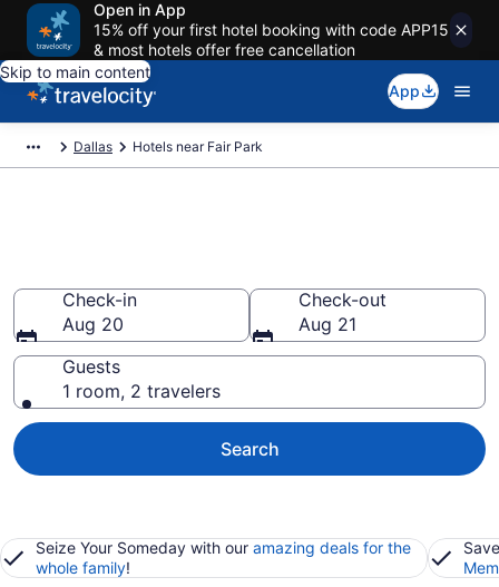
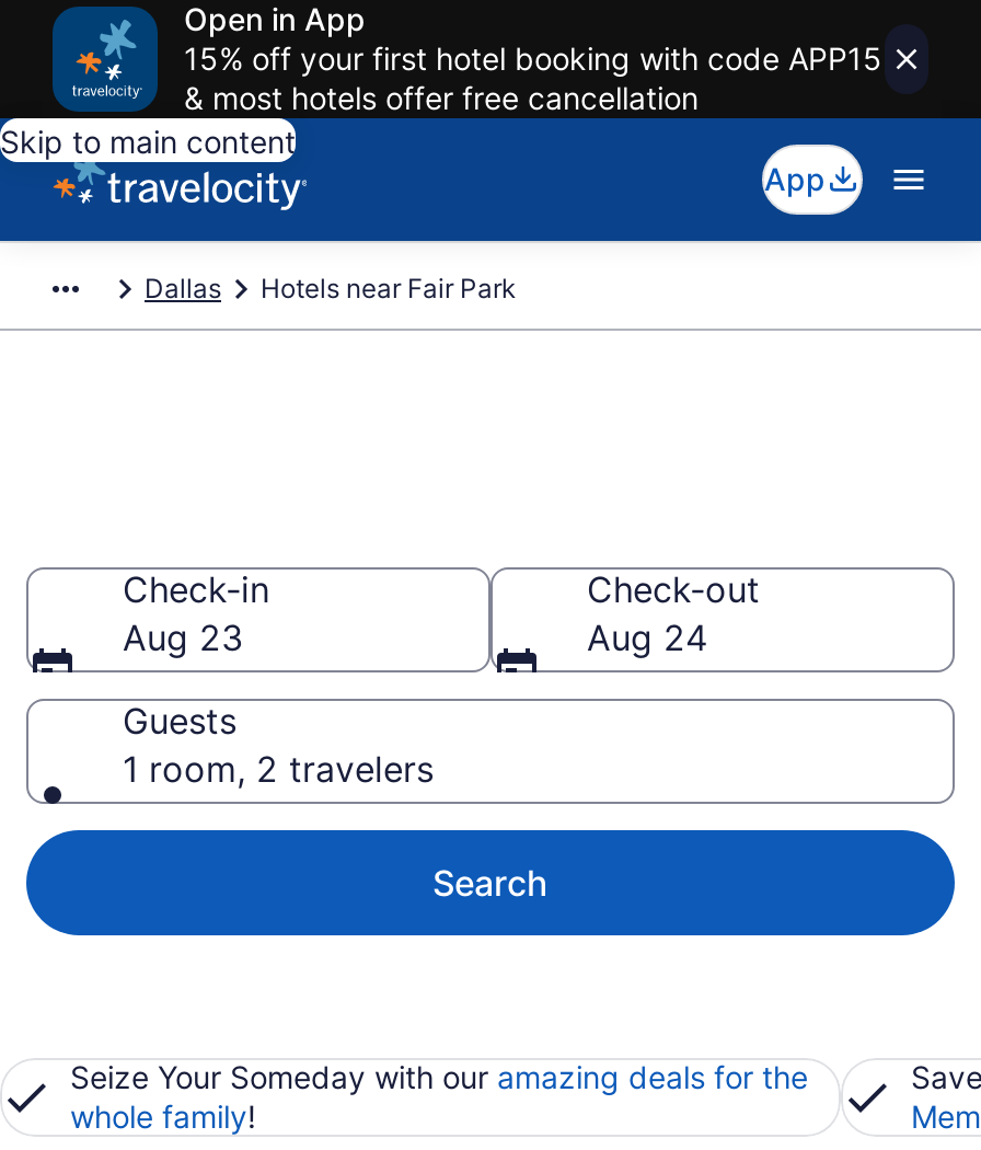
[62,313,124,335] Aug 20 -> [123,616,243,659] Aug 23
[299,313,356,335] Aug 21 -> [587,616,707,659] Aug 24

